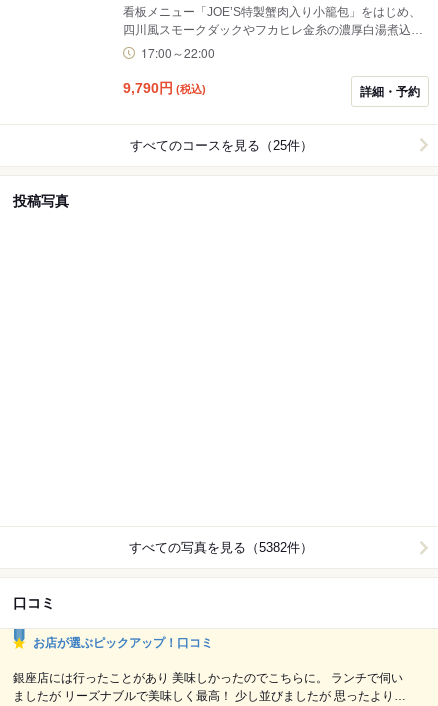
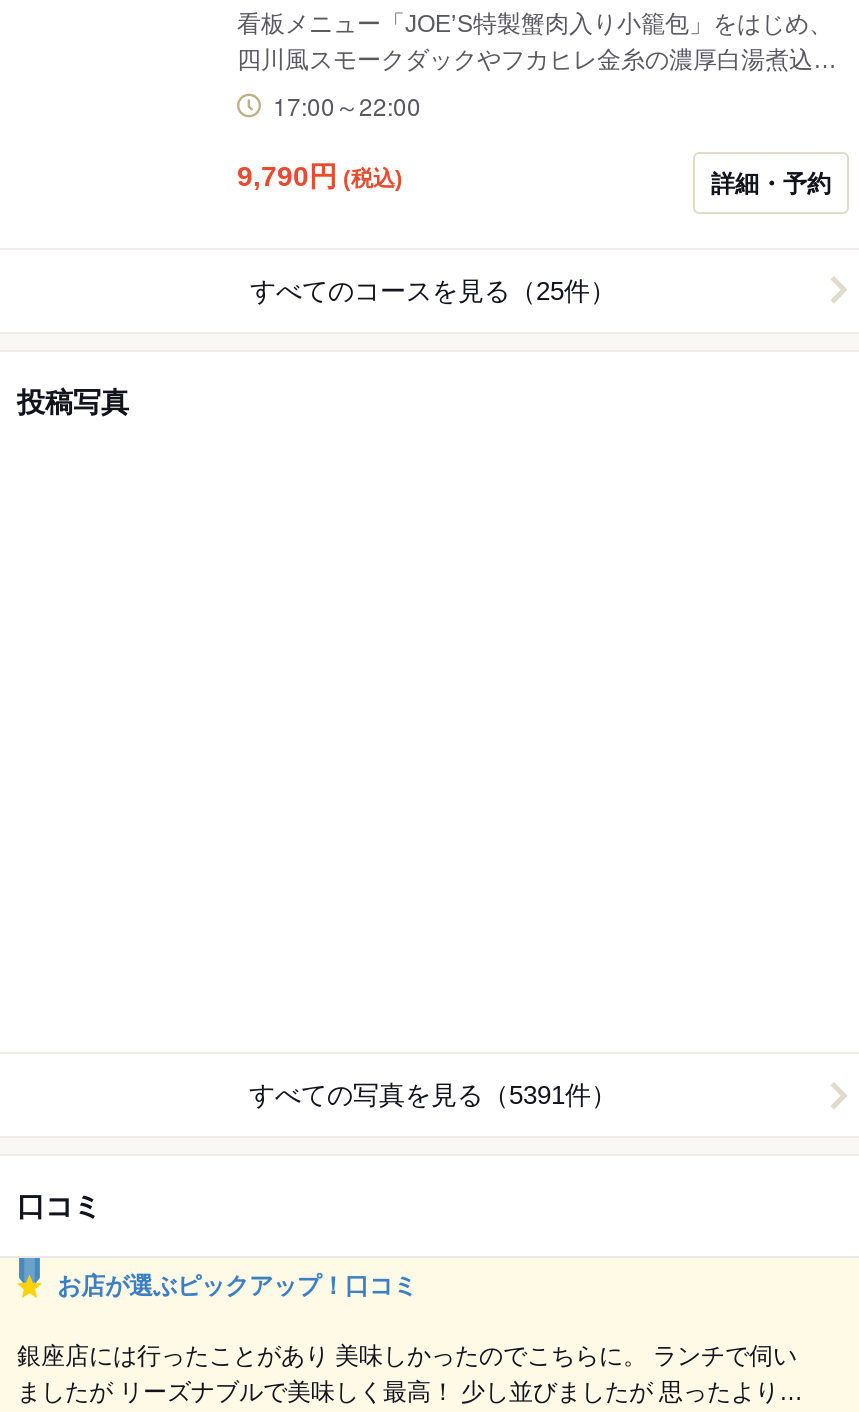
[129,540,313,555] すべての写真を見る（5382件） -> [249,1080,617,1110] すべての写真を見る（5391件）

